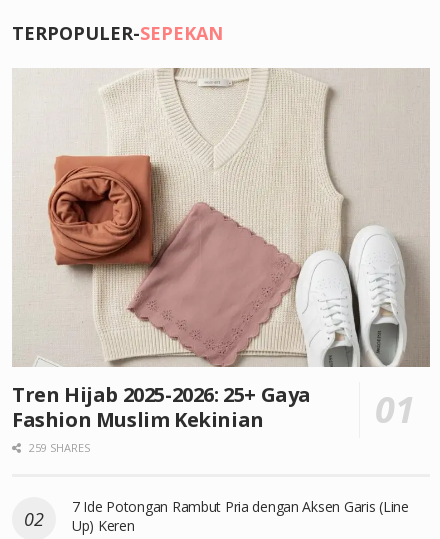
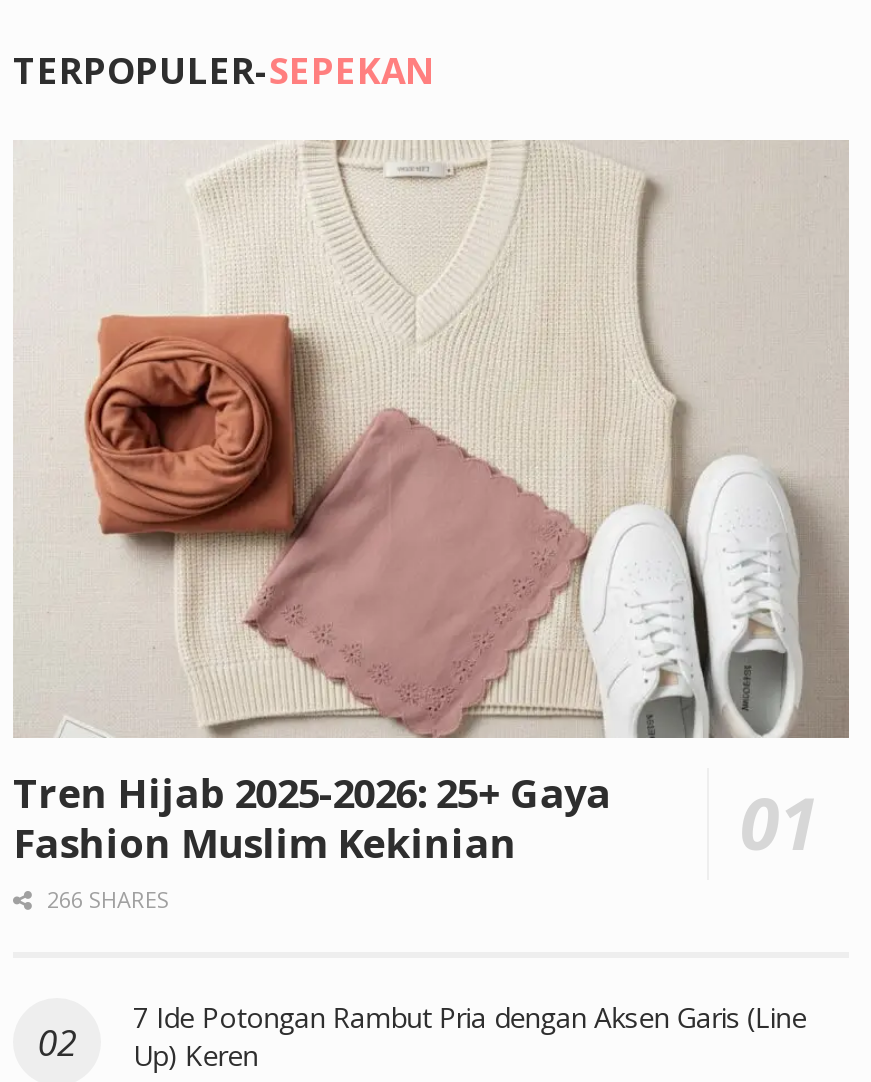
[26,440,90,455] 259 SHARES -> [41,883,169,913] 266 SHARES

